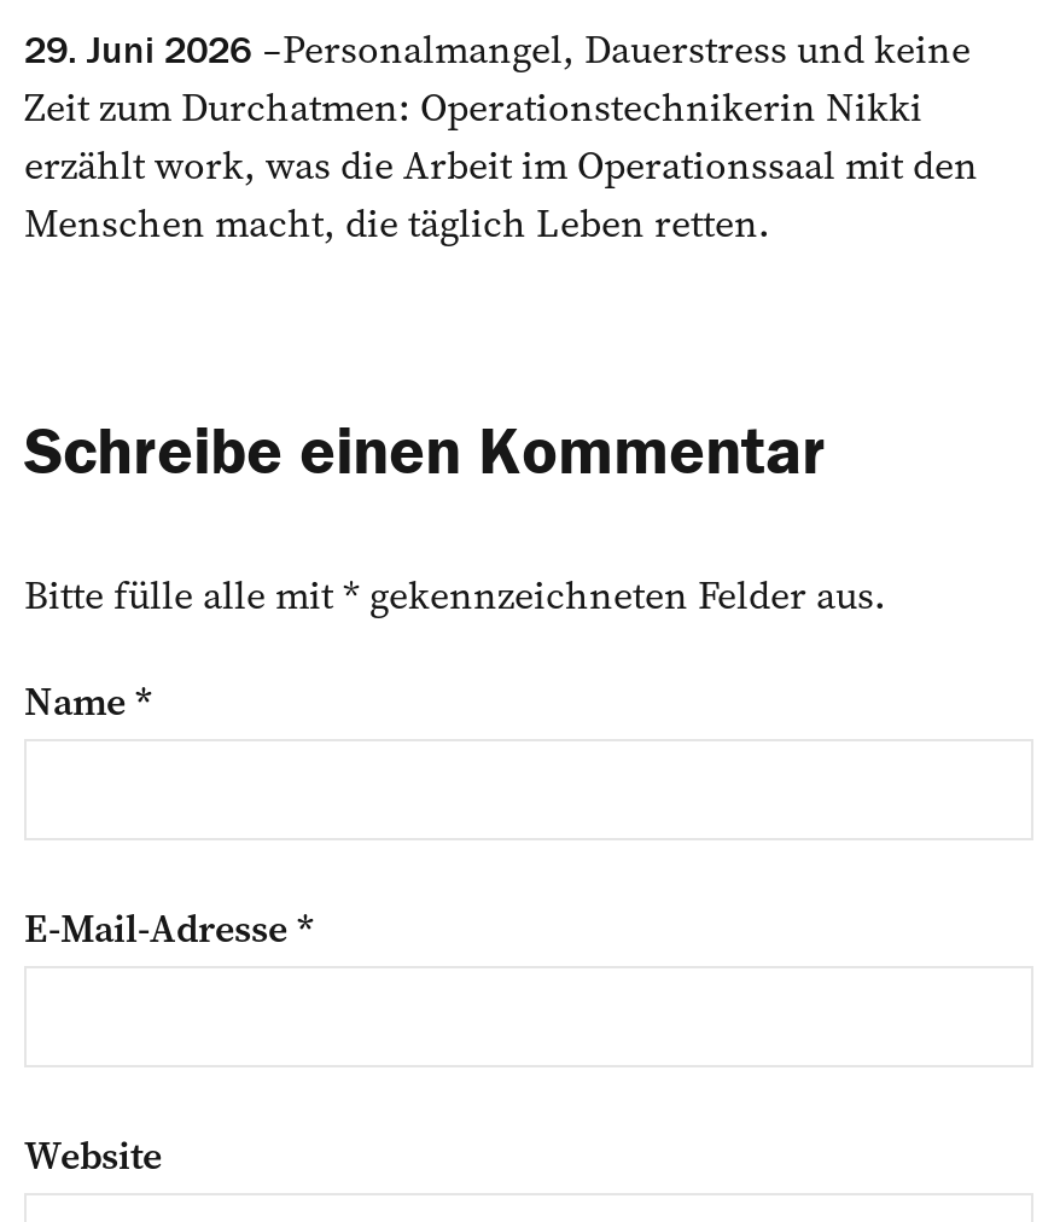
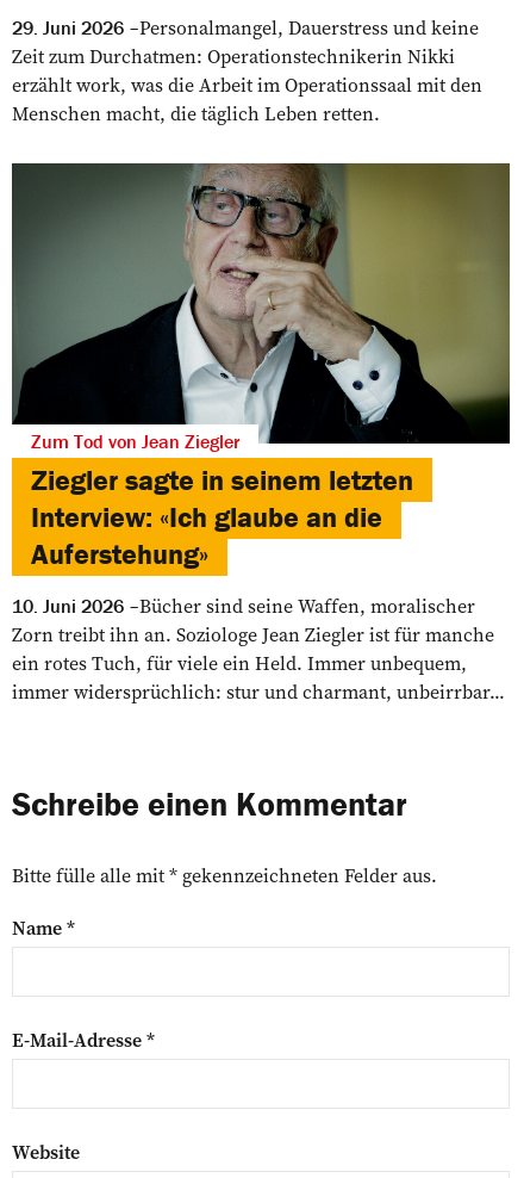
none -> [11,162,511,705] [image] | Zum Tod von Jean Ziegler | Ziegler sagte in seinem letzten | Interview: «Ich glaube an die | Auferstehung» | 10. Juni 2026 | Bücher sind seine Waffen, moralischer | Zorn treibt ihn an. Soziologe Jean Ziegler ist für manche | ein rotes Tuch, für viele ein Held. Immer unbequem, | immer widersprüchlich: stur und charmant, unbeirrbar...

